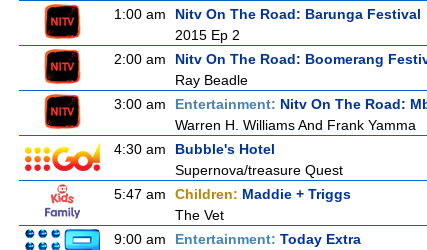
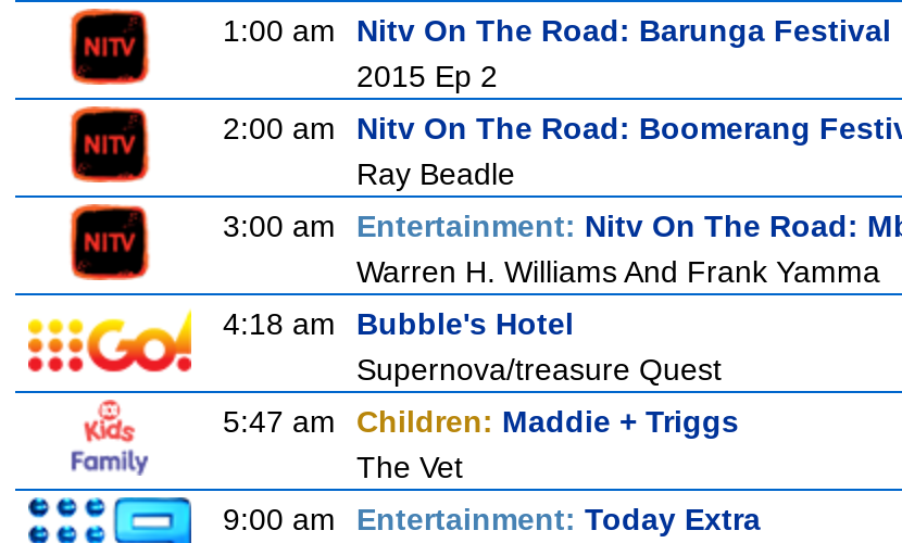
[114,141,275,157] 4:30 am Bubble's Hotel -> [223,306,574,341] 4:18 am Bubble's Hotel

